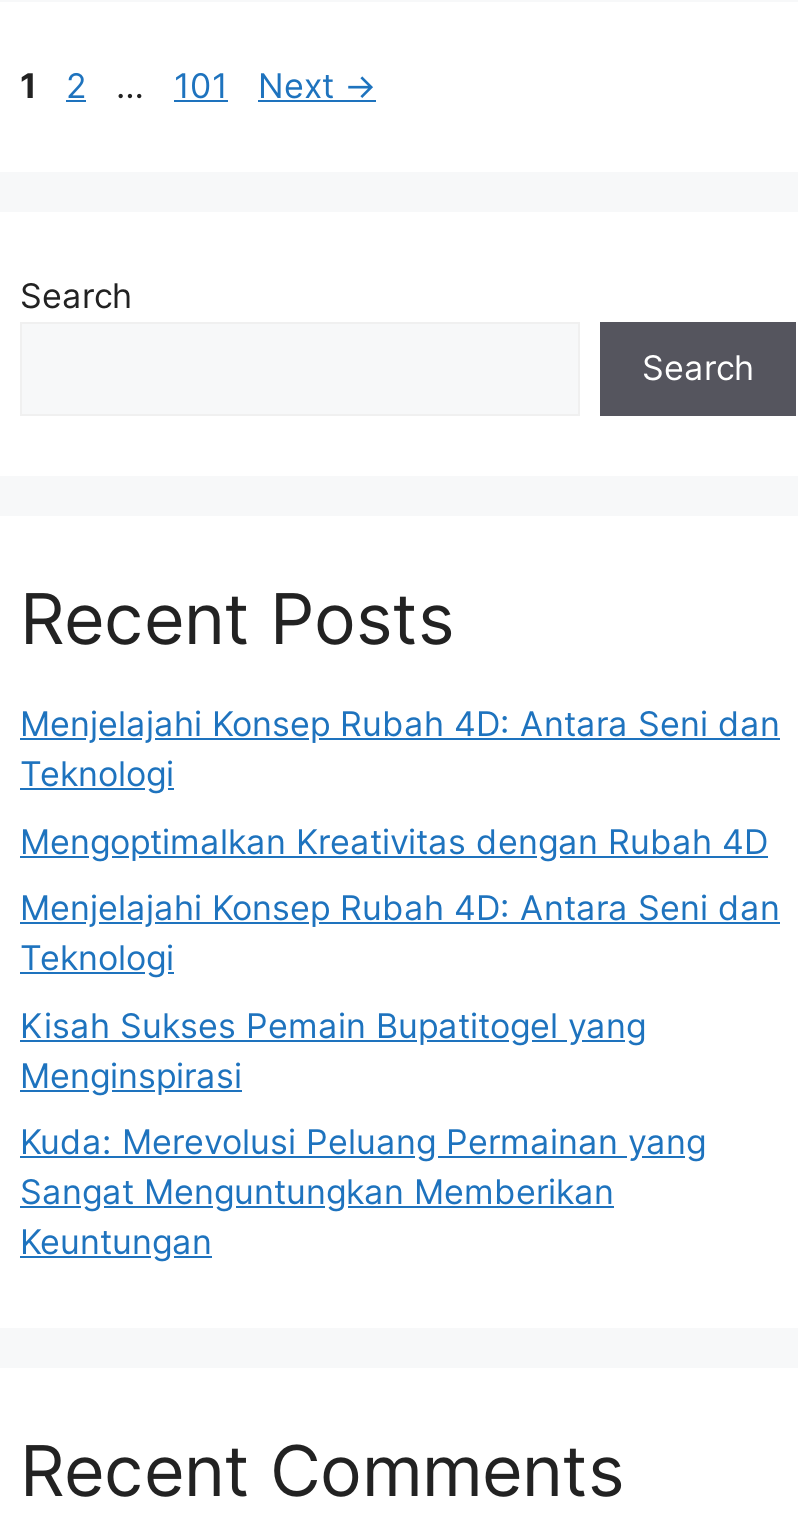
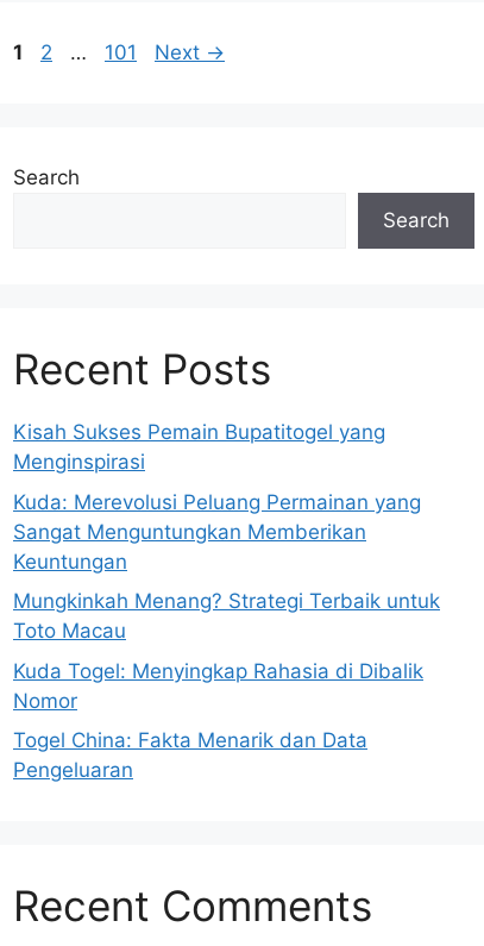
[20,704,780,978] Menjelajahi Konsep Rubah 4D: Antara Seni dan | Teknologi | Mengoptimalkan Kreativitas dengan Rubah 4D | Menjelajahi Konsep Rubah 4D: Antara Seni dan | Teknologi -> none
moved [20,1005,706,1262] -> [13,420,421,573]: Kisah Sukses Pemain Bupatitogel yang | Menginspirasi | Kuda: Merevolusi Peluang Permainan yang | Sangat Menguntungkan Memberikan | Keuntungan
none -> [13,589,440,782] Mungkinkah Menang? Strategi Terbaik untuk | Toto Macau | Kuda Togel: Menyingkap Rahasia di Dibalik | Nomor | Togel China: Fakta Menarik dan Data | Pengeluaran

